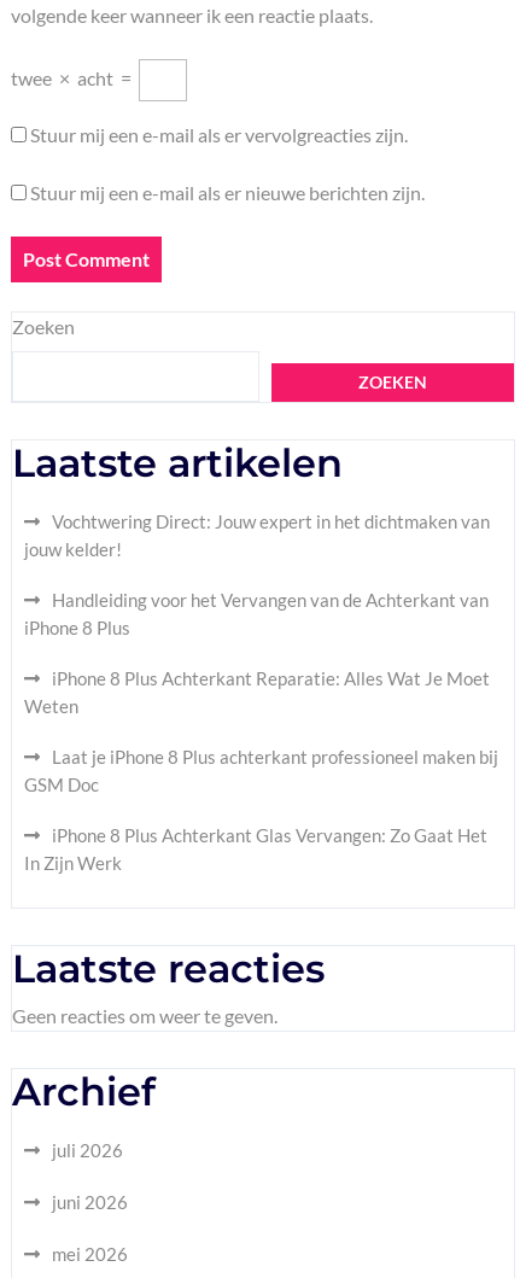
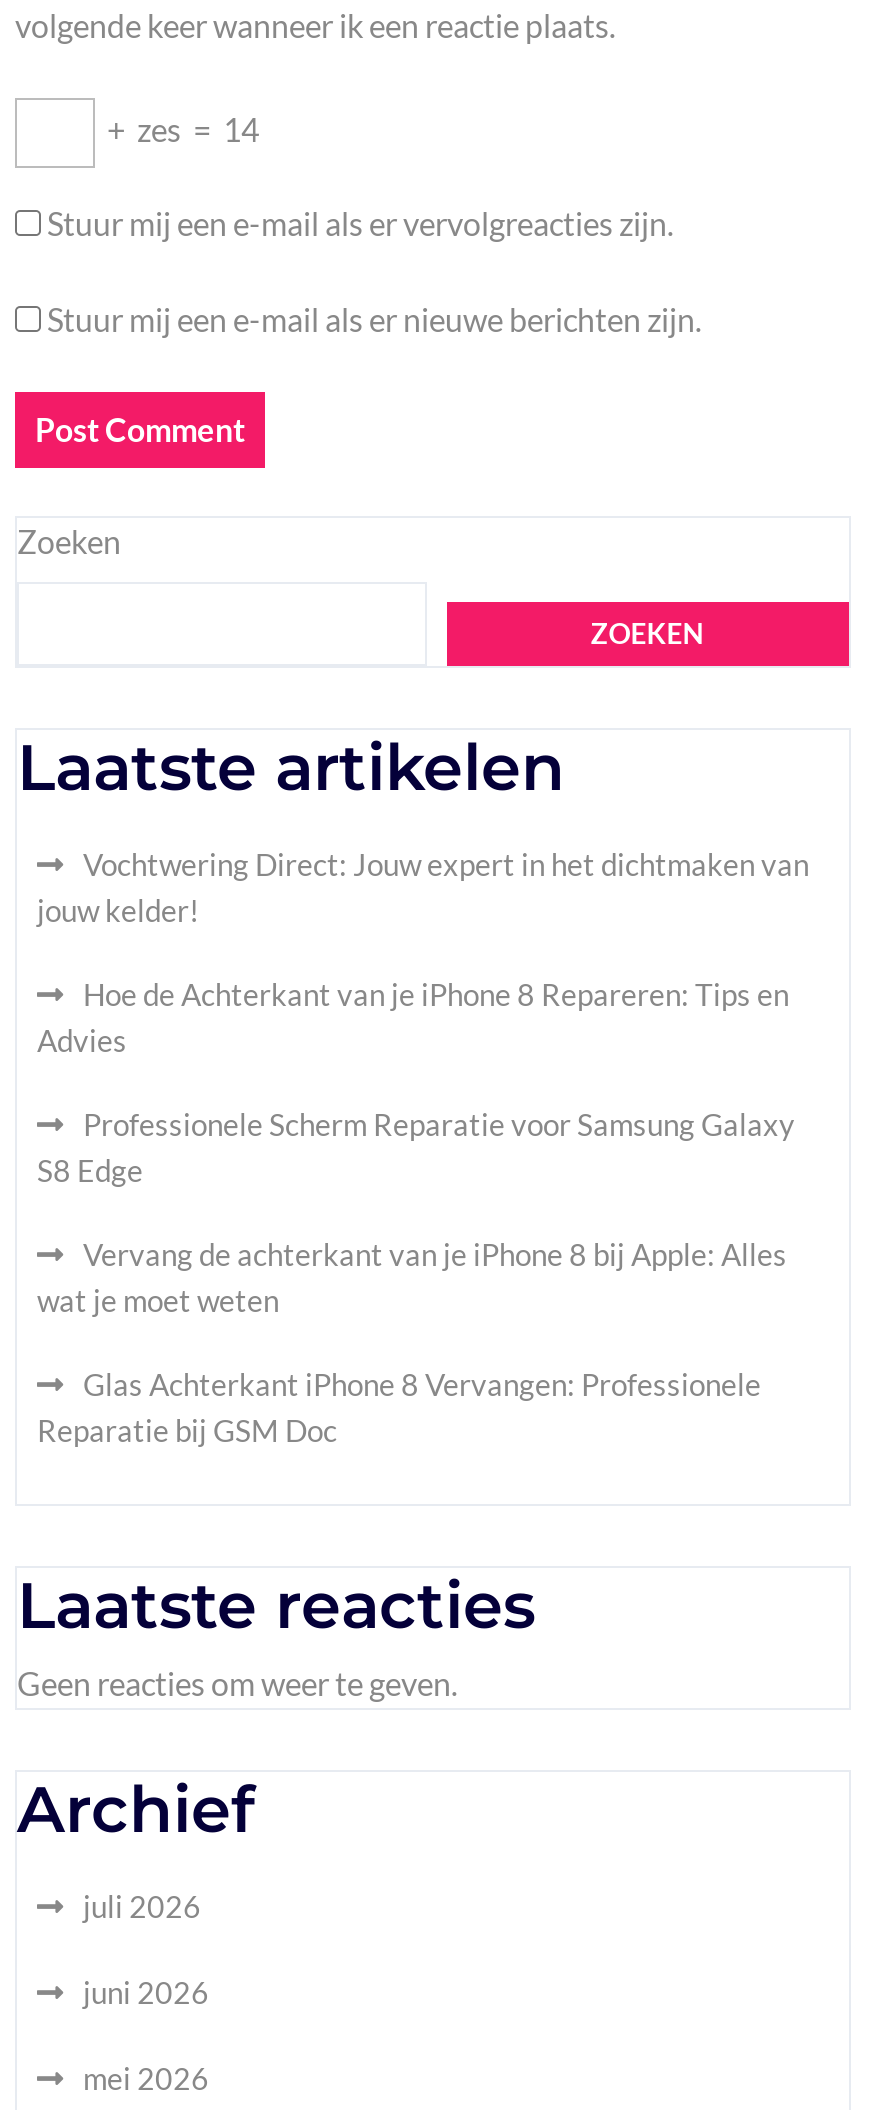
[11,67,135,90] twee × acht = -> [101,110,259,148] + zes = 14
[24,589,489,639] Handleiding voor het Vervangen van de Achterkant van | iPhone 8 Plus -> [37,976,789,1058] Hoe de Achterkant van je iPhone 8 Repareren: Tips en | Advies
[24,668,490,717] iPhone 8 Plus Achterkant Reparatie: Alles Wat Je Moet | Weten -> [37,1106,795,1188] Professionele Scherm Reparatie voor Samsung Galaxy | S8 Edge
[24,746,498,796] Laat je iPhone 8 Plus achterkant professioneel maken bij | GSM Doc -> [37,1236,787,1318] Vervang de achterkant van je iPhone 8 bij Apple: Alles | wat je moet weten
[24,824,487,874] iPhone 8 Plus Achterkant Glas Vervangen: Zo Gaat Het | In Zijn Werk -> [37,1366,761,1448] Glas Achterkant iPhone 8 Vervangen: Professionele | Reparatie bij GSM Doc

